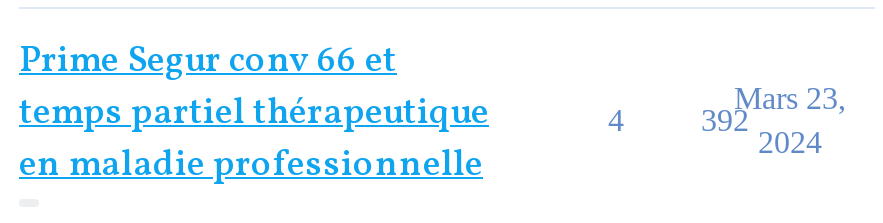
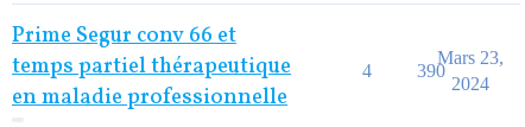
[701,103,749,137] 392 -> [417,61,445,81] 390

